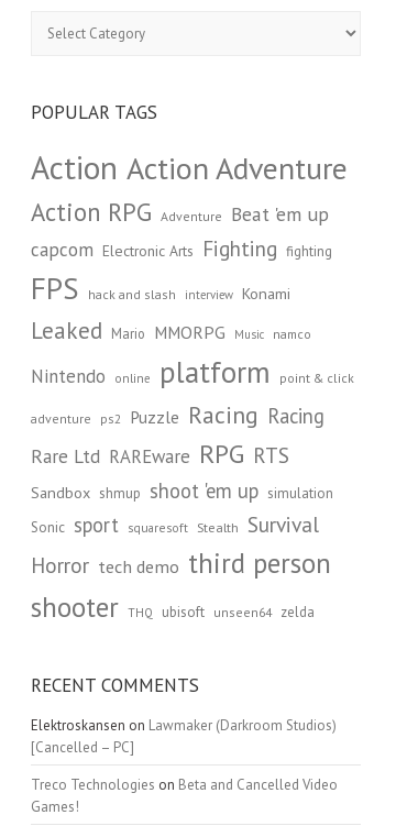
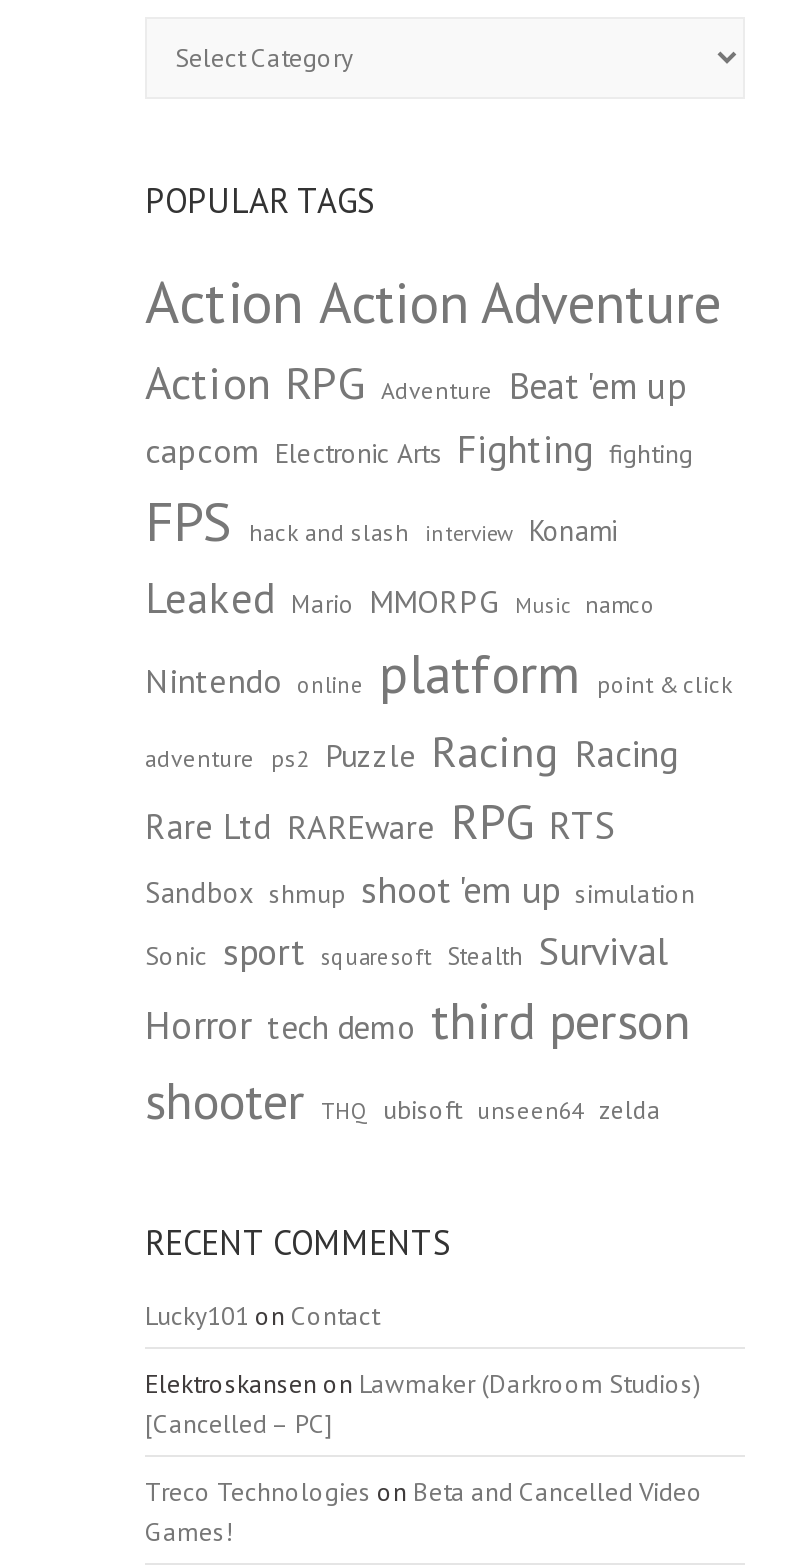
none -> [145,1298,379,1332] Lucky101 on Contact

